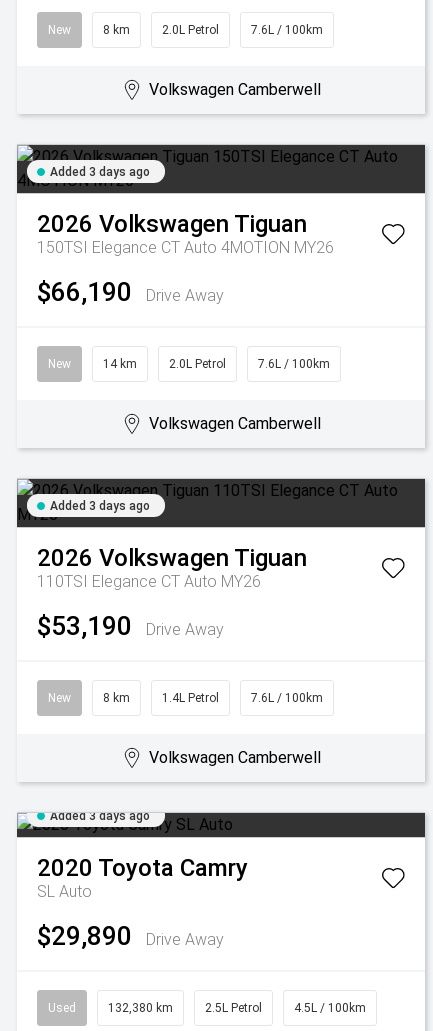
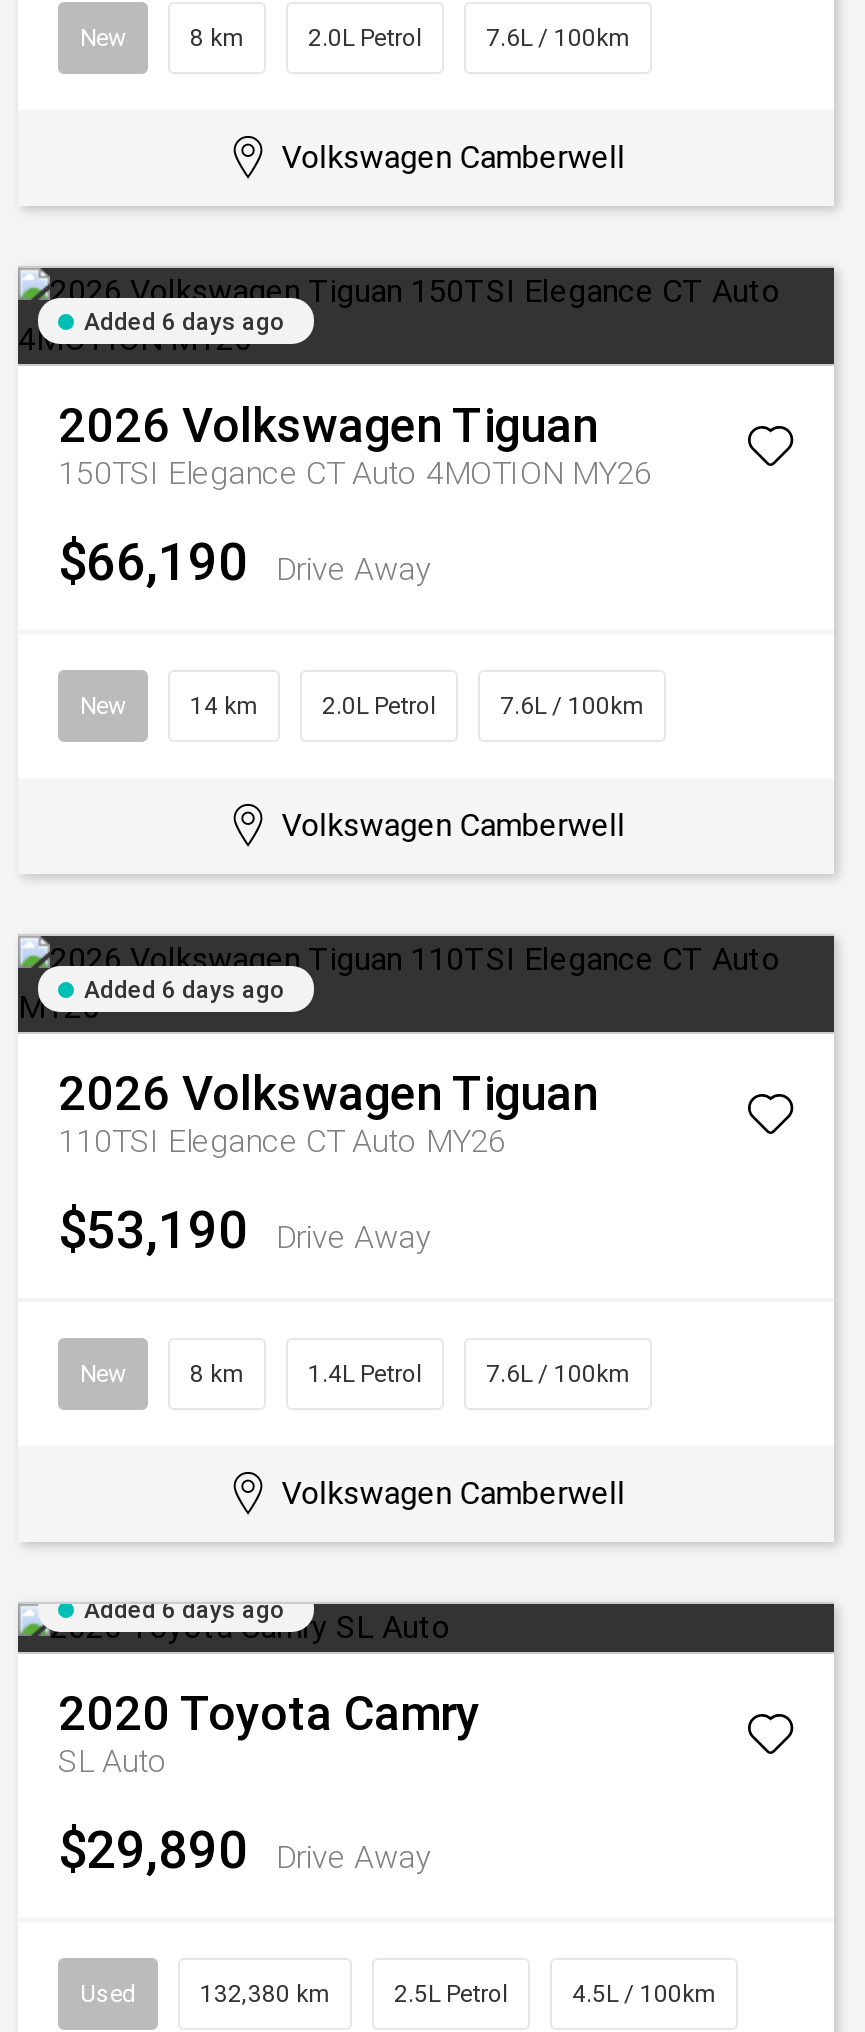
[50,165,150,179] Added 3 days ago -> [84,308,284,336] Added 6 days ago
[50,499,150,513] Added 3 days ago -> [84,976,284,1004] Added 6 days ago
[50,809,150,823] Added 3 days ago -> [84,1596,284,1624] Added 6 days ago

